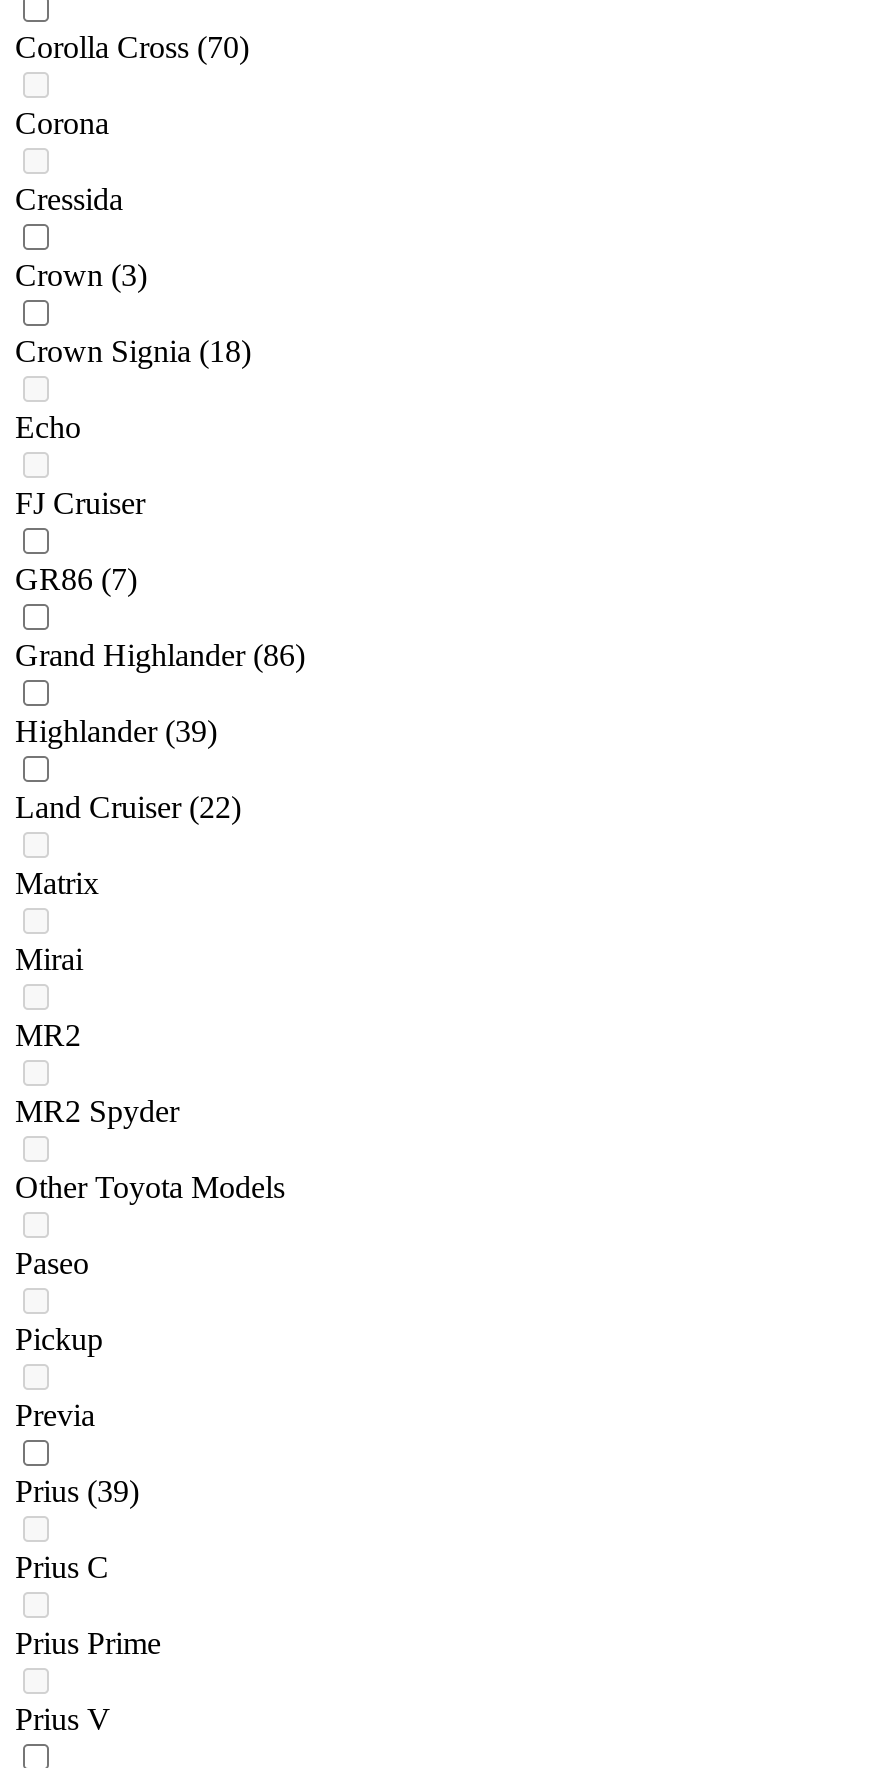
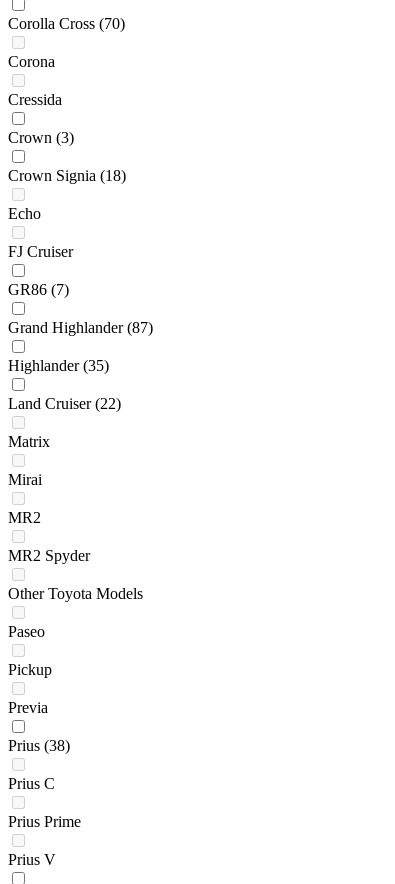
[15,639,305,673] Grand Highlander (86) -> [8,319,153,336] Grand Highlander (87)
[15,715,217,749] Highlander (39) -> [8,357,109,374] Highlander (35)
[15,1475,139,1509] Prius (39) -> [8,737,70,754] Prius (38)

